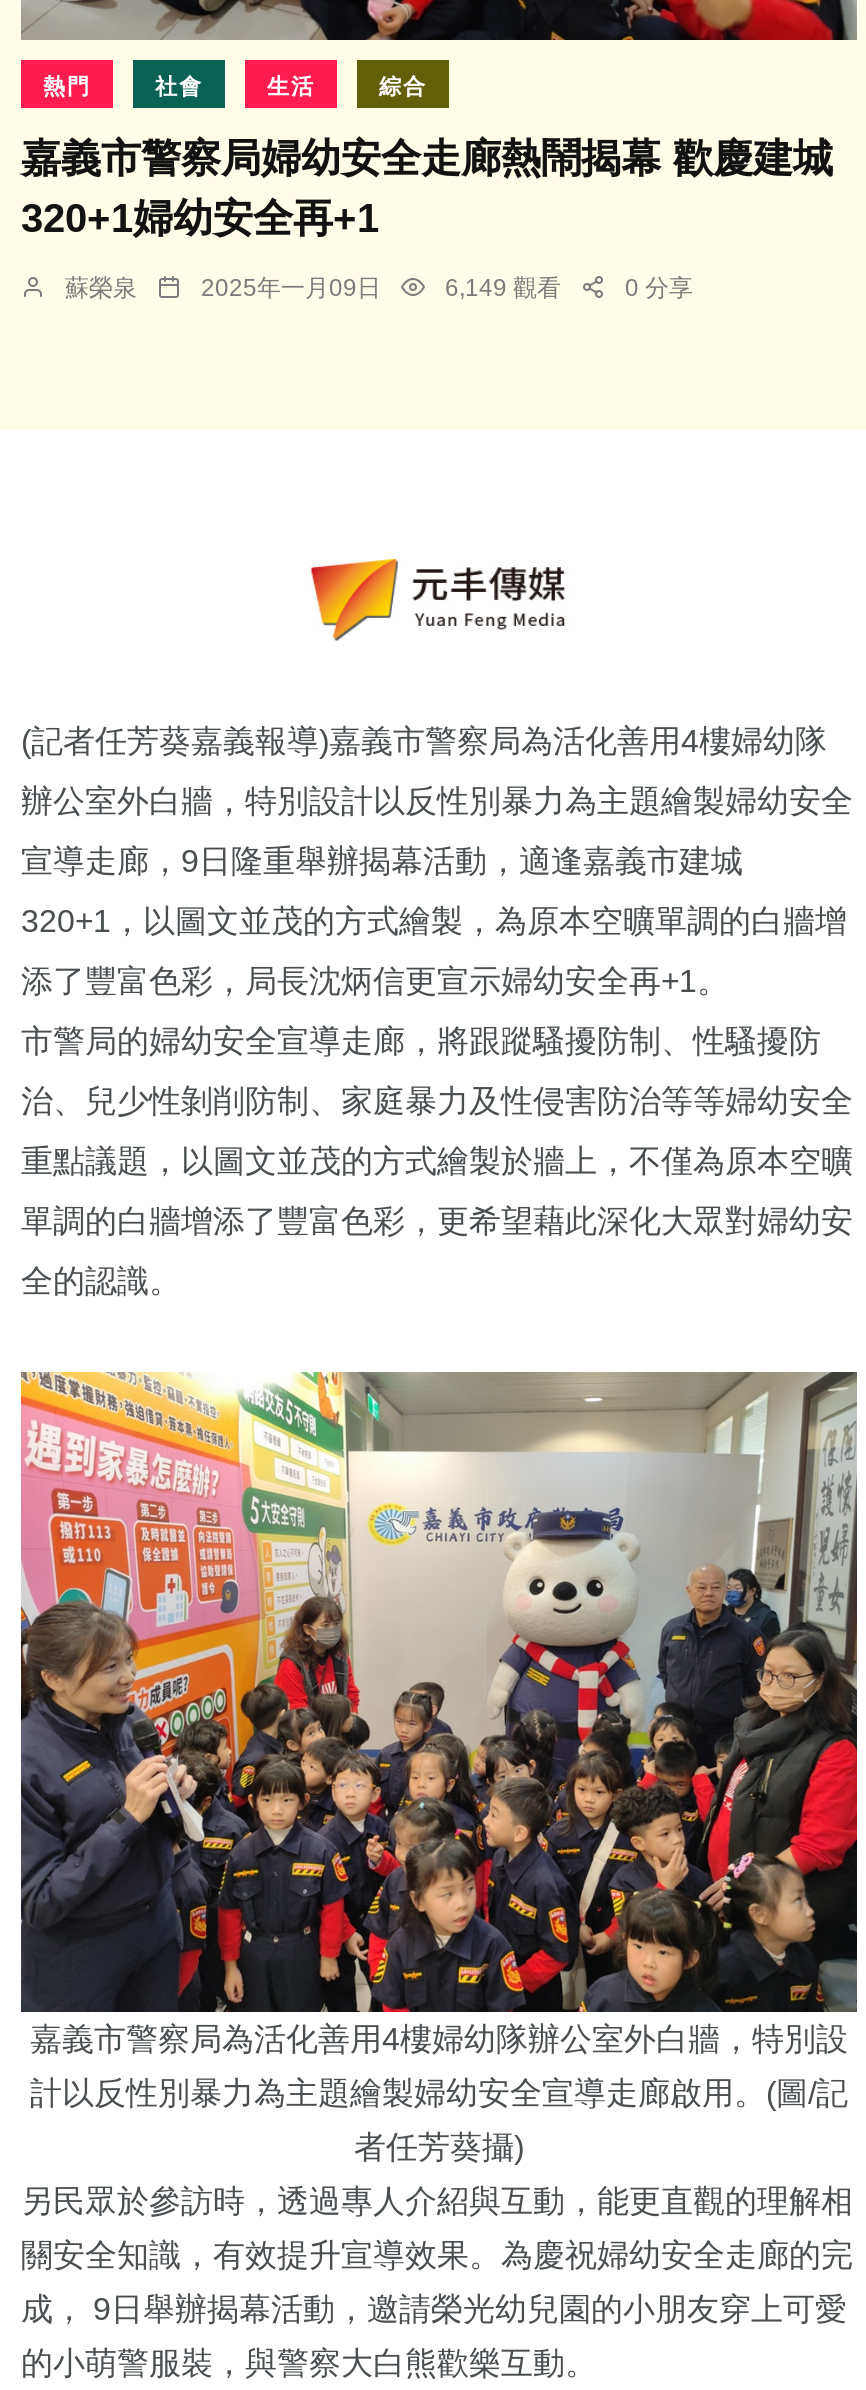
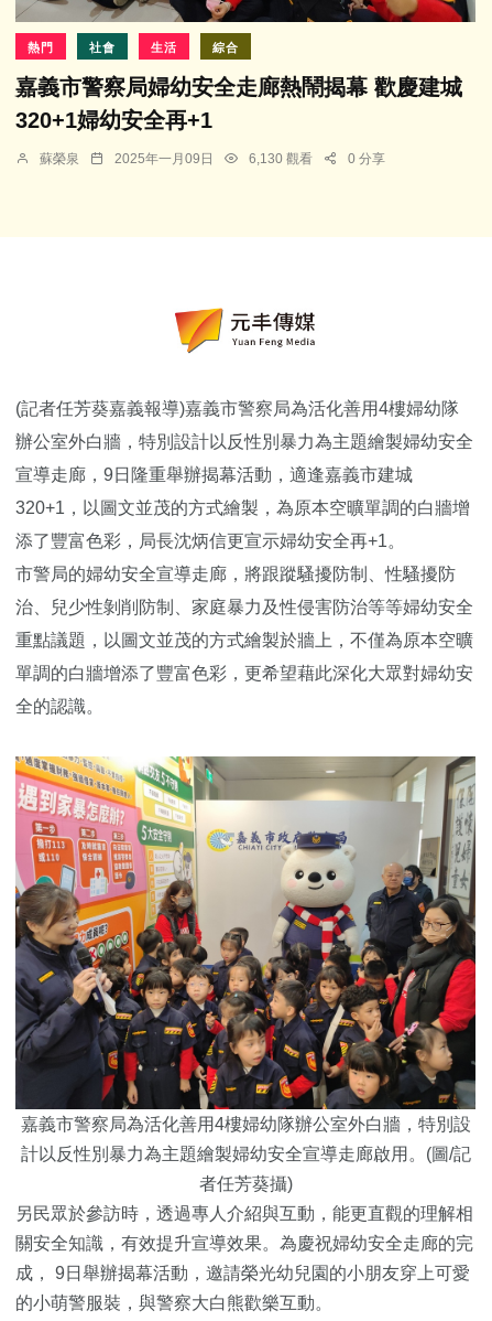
[445,274,561,302] 6,149 觀看 -> [249,151,313,166] 6,130 觀看

